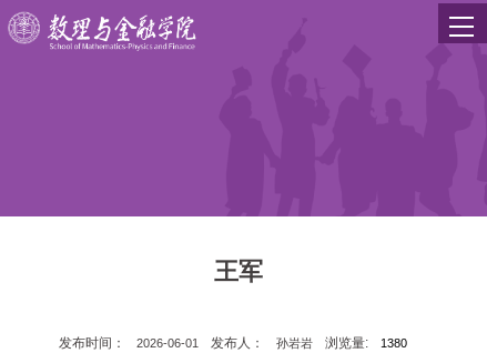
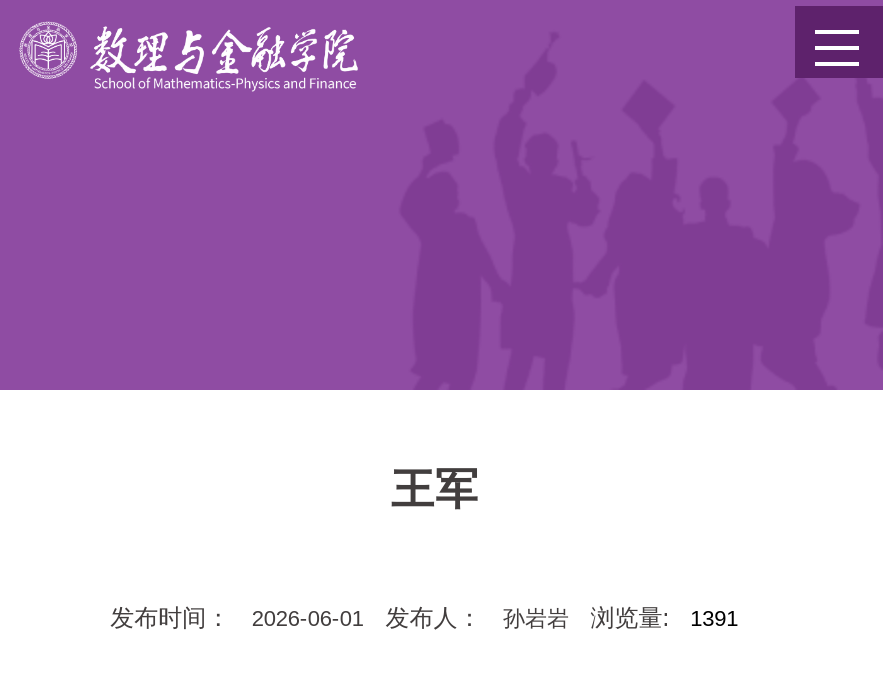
[58,335,407,351] 发布时间： 2026-06-01 发布人： 孙岩岩 浏览量: 1380 -> [110,604,738,632] 发布时间： 2026-06-01 发布人： 孙岩岩 浏览量: 1391

